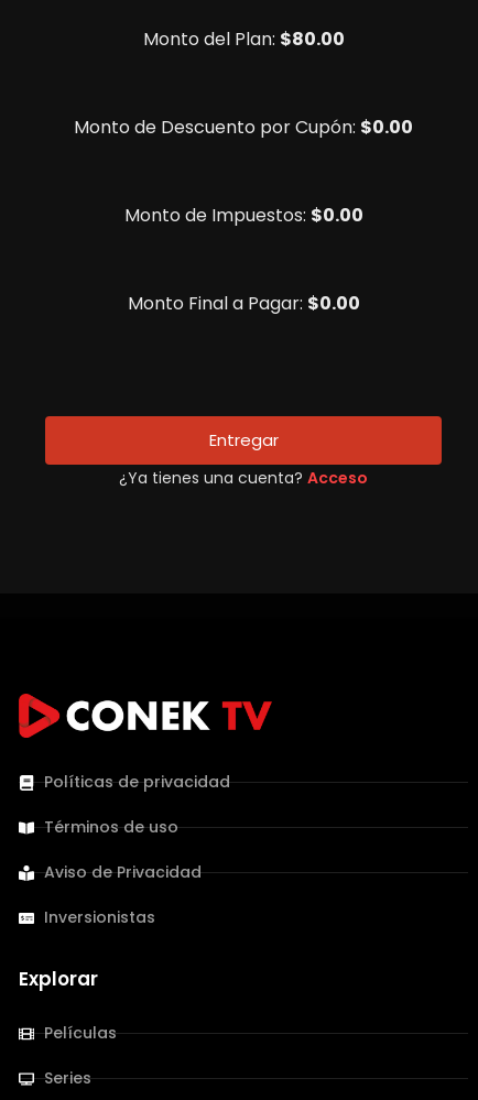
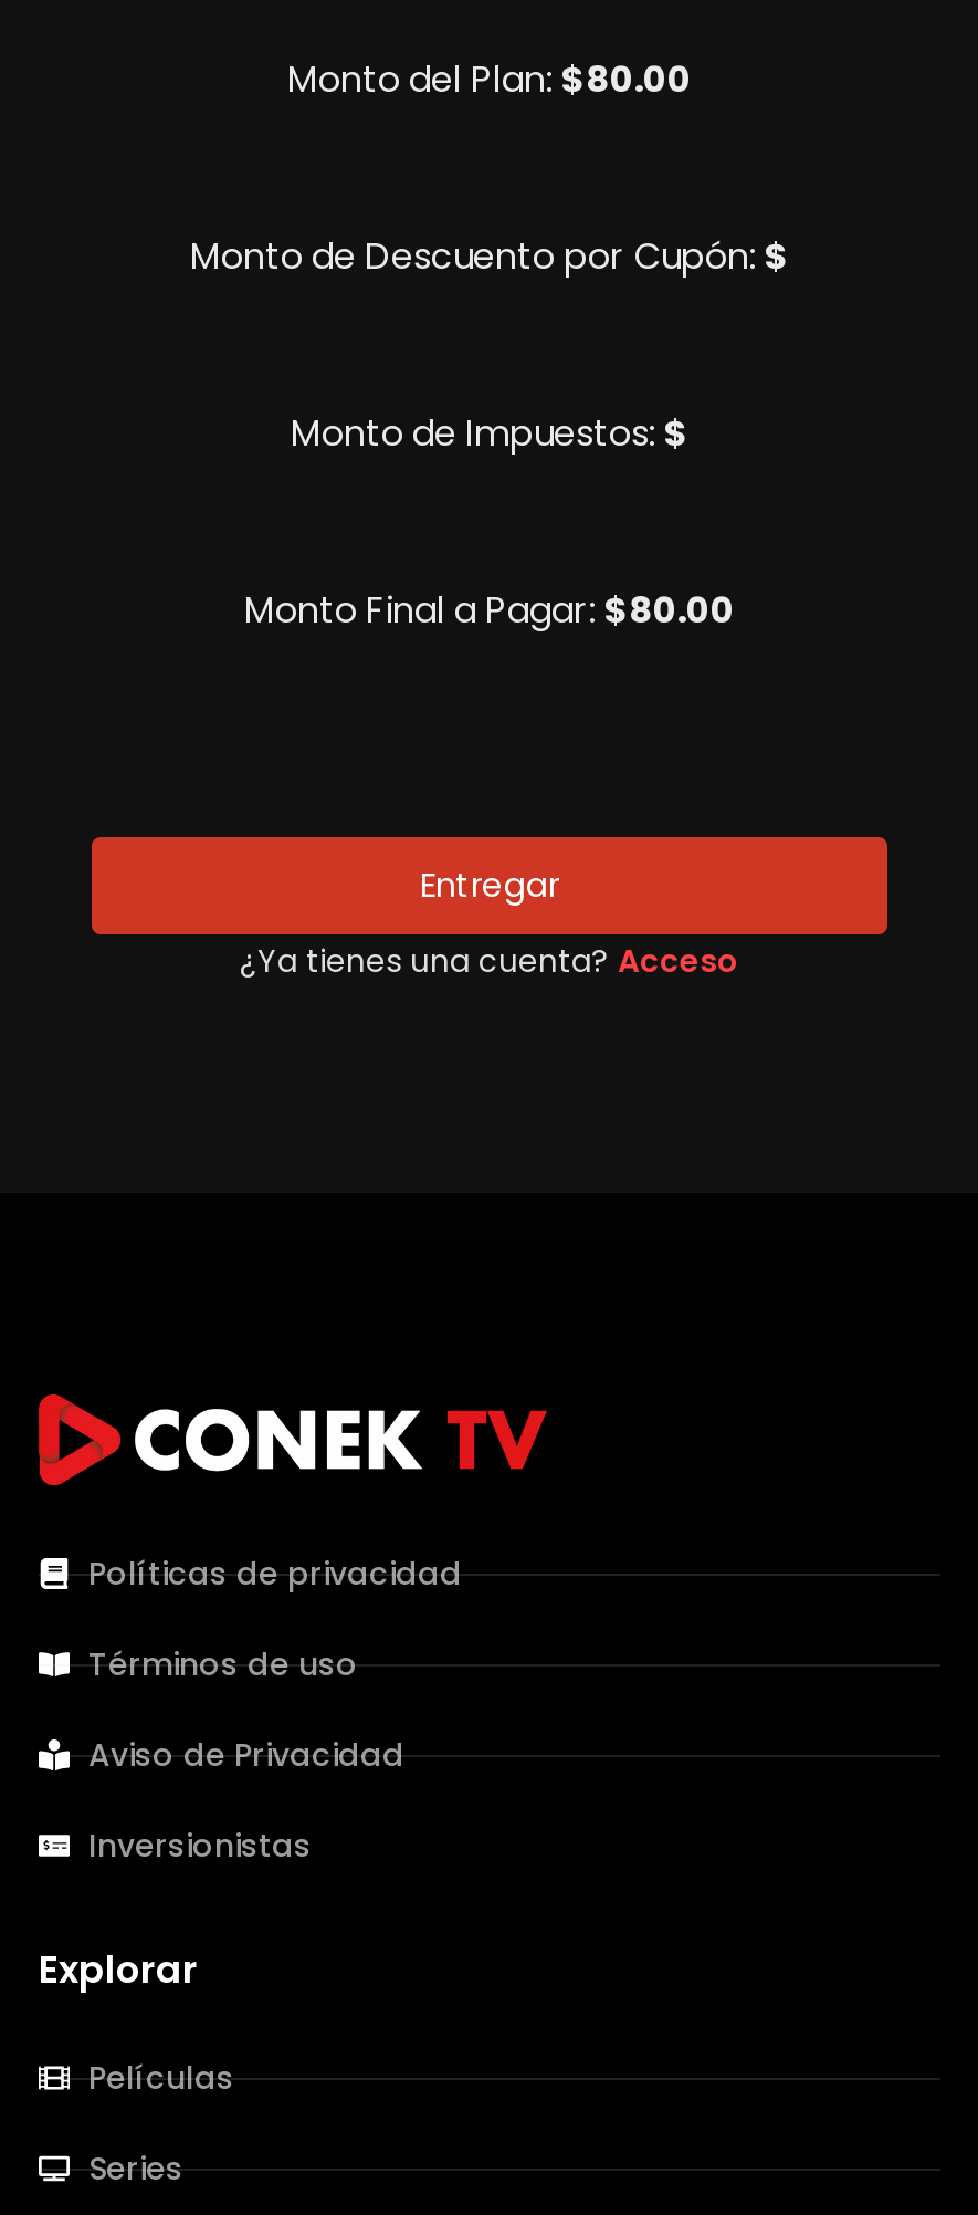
[74,114,413,140] Monto de Descuento por Cupón: $0.00 -> [190,232,789,282] Monto de Descuento por Cupón: $
[124,202,363,228] Monto de Impuestos: $0.00 -> [291,408,688,459] Monto de Impuestos: $
[127,290,360,316] Monto Final a Pagar: $0.00 -> [244,585,735,636] Monto Final a Pagar: $80.00

